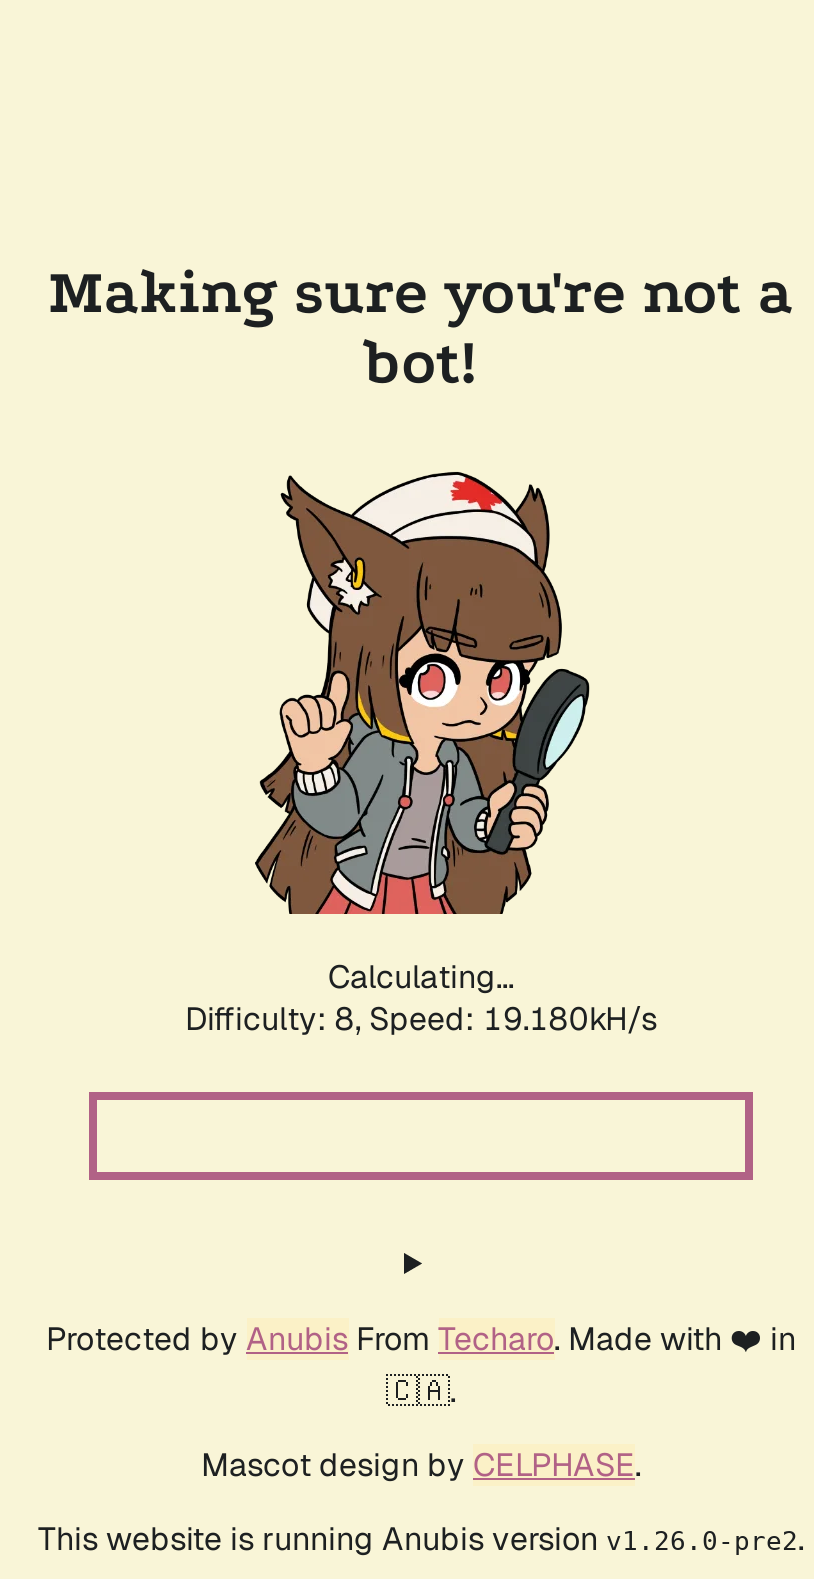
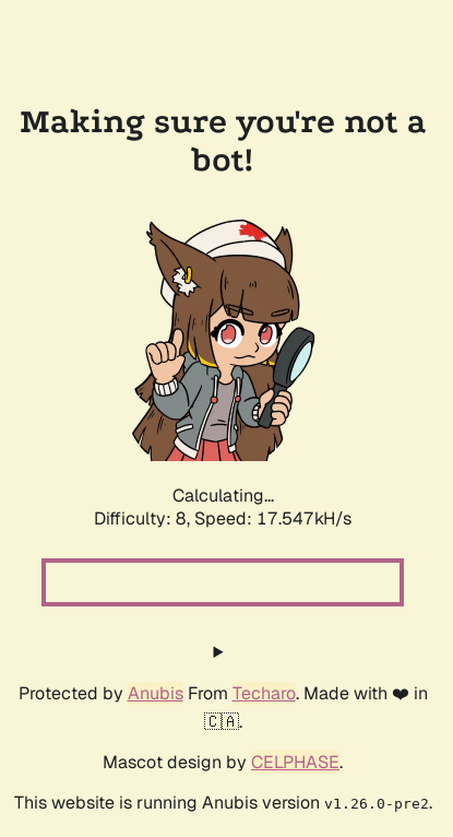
[185,998,657,1040] Difficulty: 8, Speed: 19.180kH/s -> [94,507,351,530] Difficulty: 8, Speed: 17.547kH/s

